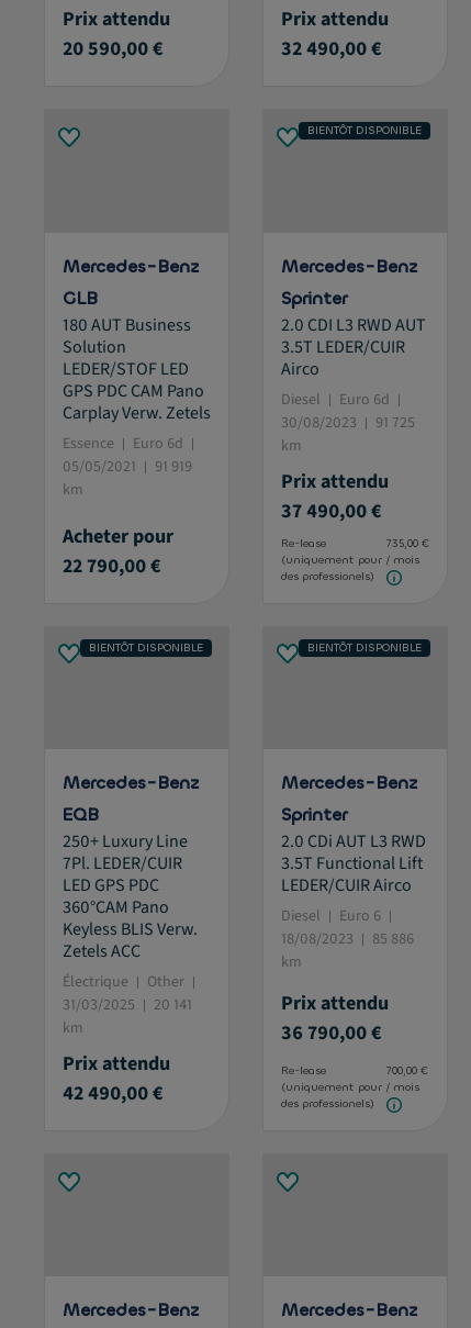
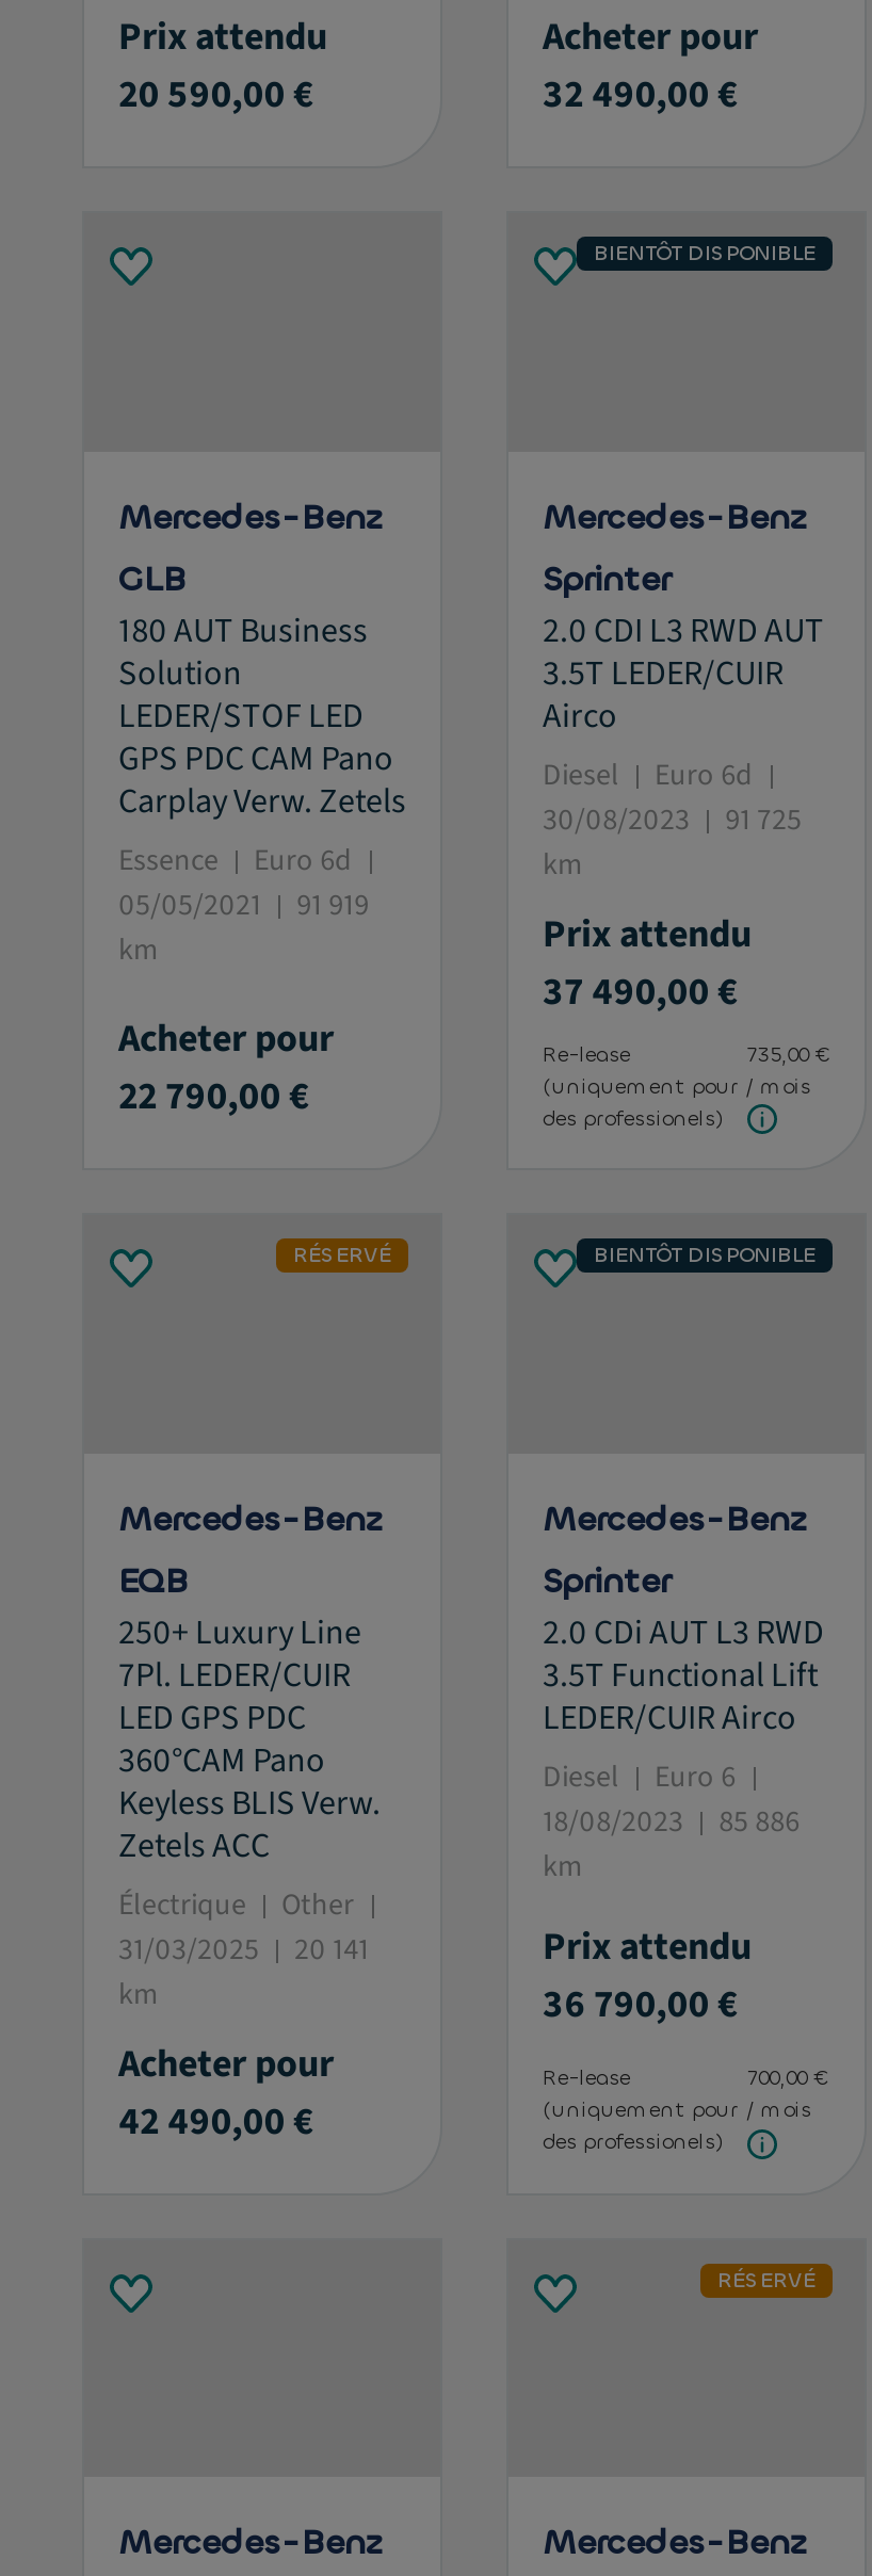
[281,6,389,34] Prix attendu -> [543,12,758,65] Acheter pour
[89,640,203,654] BIENTÔT DISPONIBLE -> [293,1242,391,1269] RÉSERVÉ
[63,1050,170,1078] Prix attendu -> [118,2038,334,2091] Acheter pour
none -> [717,2266,816,2294] RÉSERVÉ

